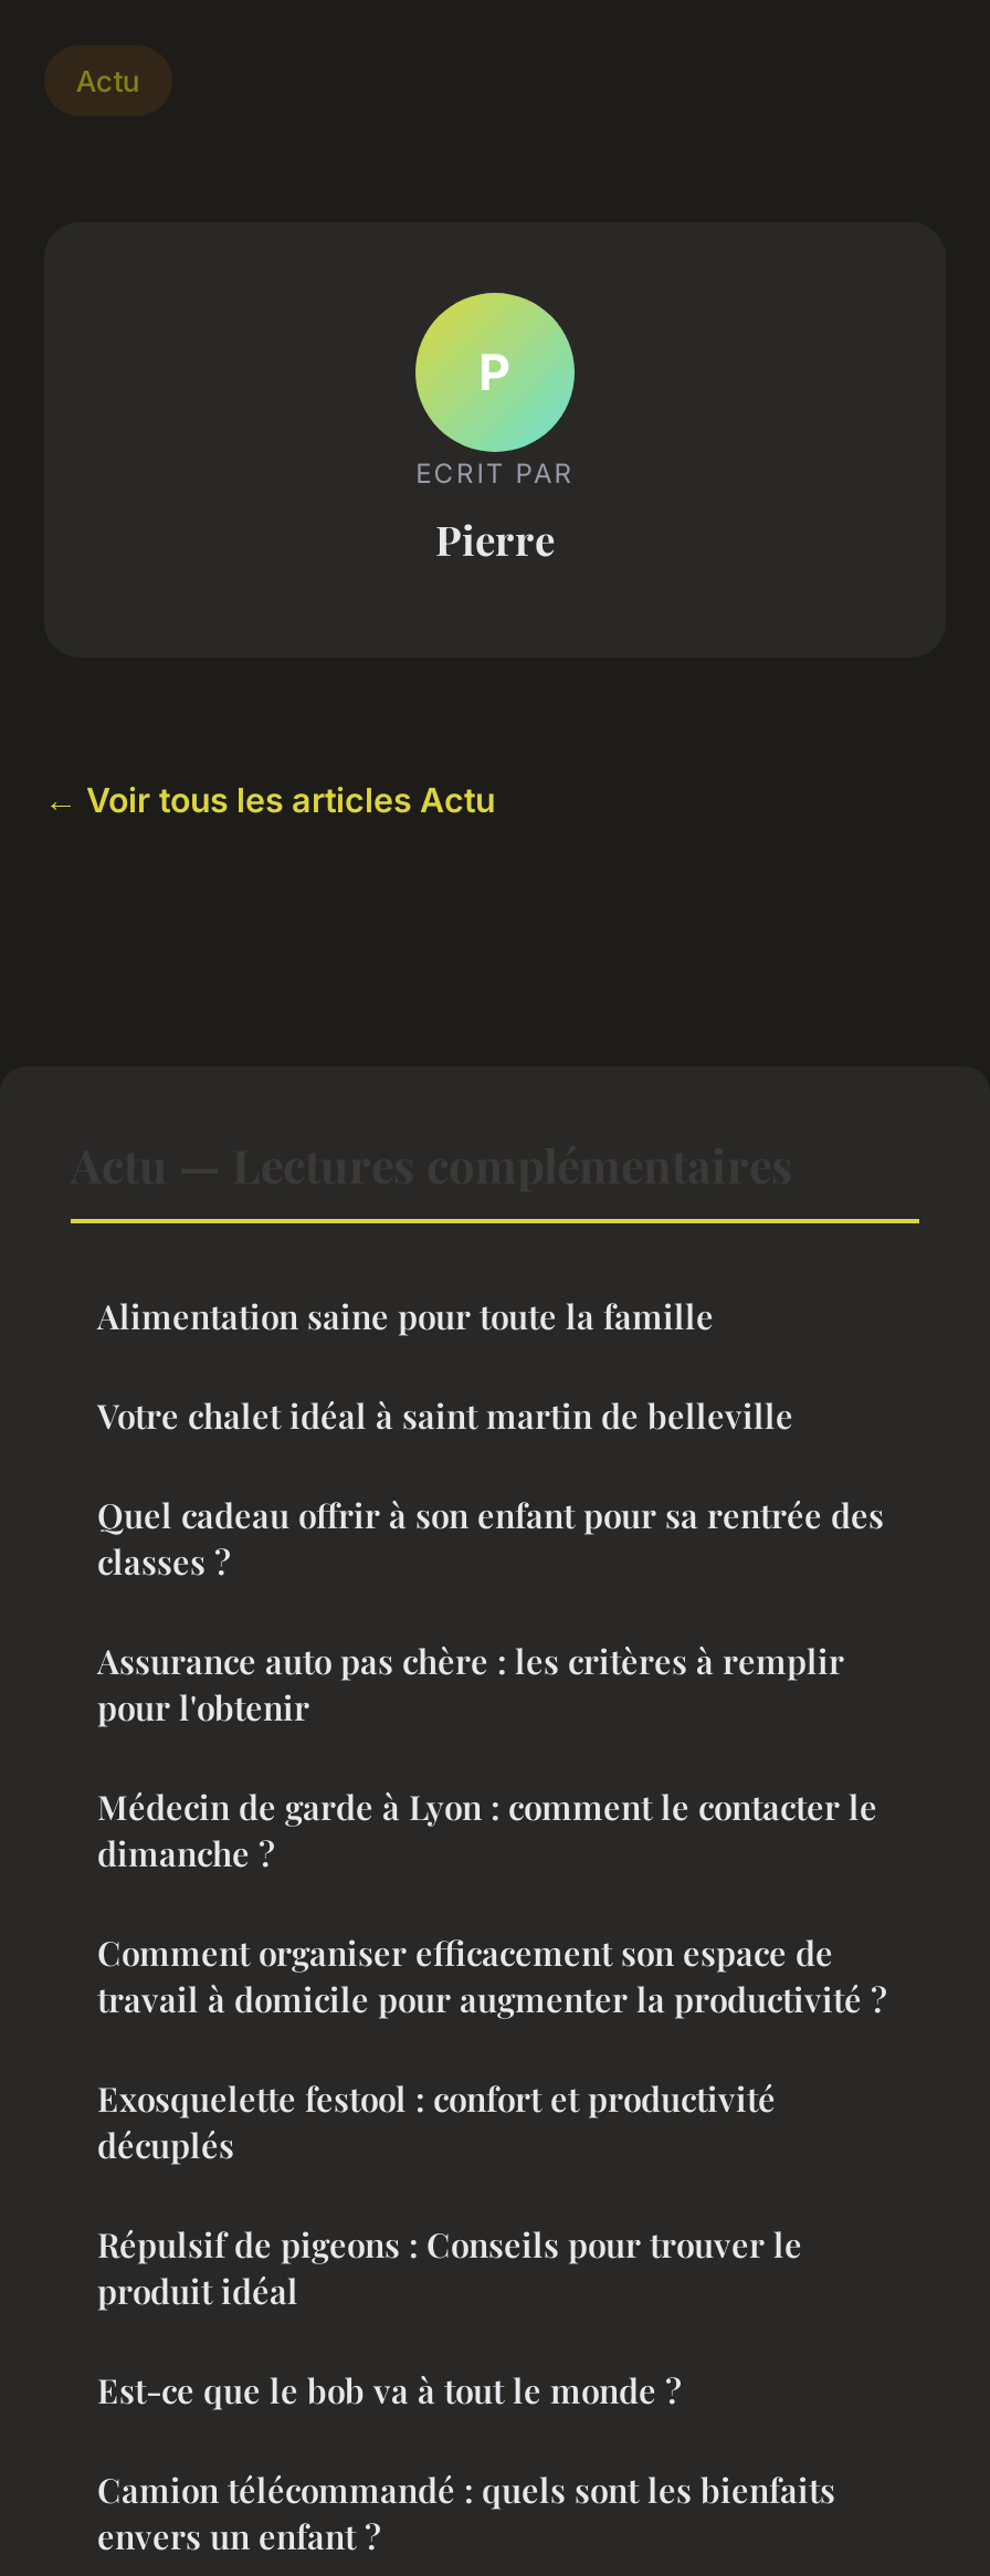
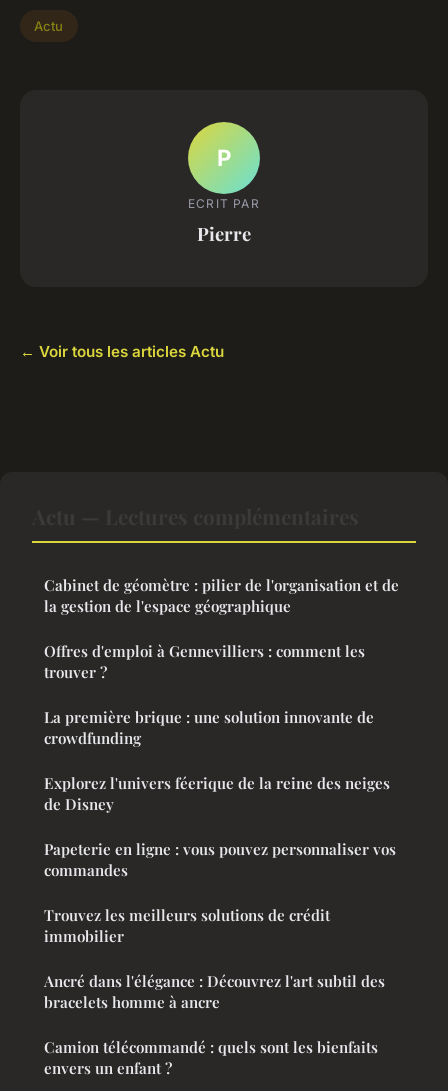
[97,1295,886,2413] Alimentation saine pour toute la famille | Votre chalet idéal à saint martin de belleville | Quel cadeau offrir à son enfant pour sa rentrée des | classes ? | Assurance auto pas chère : les critères à remplir | pour l'obtenir | Médecin de garde à Lyon : comment le contacter le | dimanche ? | Comment organiser efficacement son espace de | travail à domicile pour augmenter la productivité ? | Exosquelette festool : confort et productivité | décuplés | Répulsif de pigeons : Conseils pour trouver le | produit idéal | Est-ce que le bob va à tout le monde ? -> [44,575,399,1012] Cabinet de géomètre : pilier de l'organisation et de | la gestion de l'espace géographique | Offres d'emploi à Gennevilliers : comment les | trouver ? | La première brique : une solution innovante de | crowdfunding | Explorez l'univers féerique de la reine des neiges | de Disney | Papeterie en ligne : vous pouvez personnaliser vos | commandes | Trouvez les meilleurs solutions de crédit | immobilier | Ancré dans l'élégance : Découvrez l'art subtil des | bracelets homme à ancre

